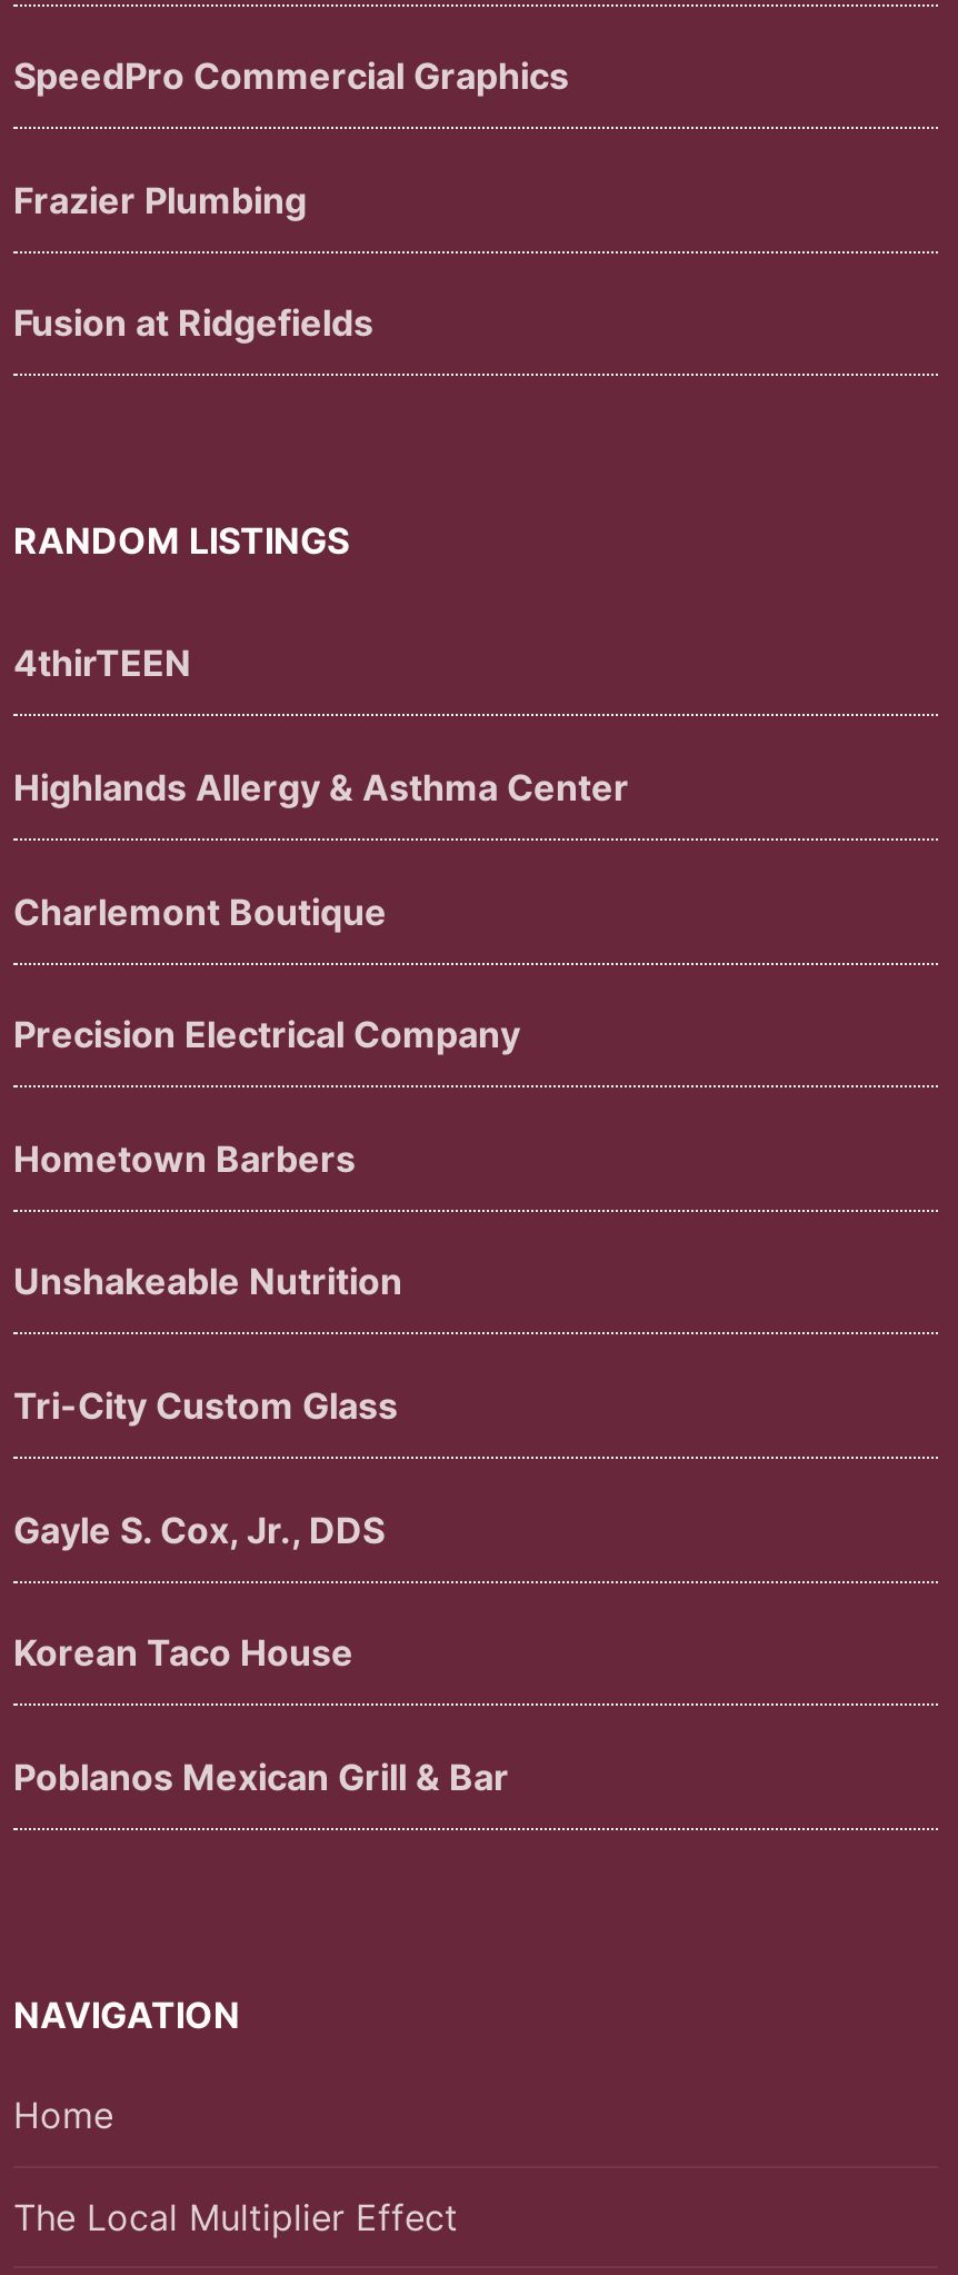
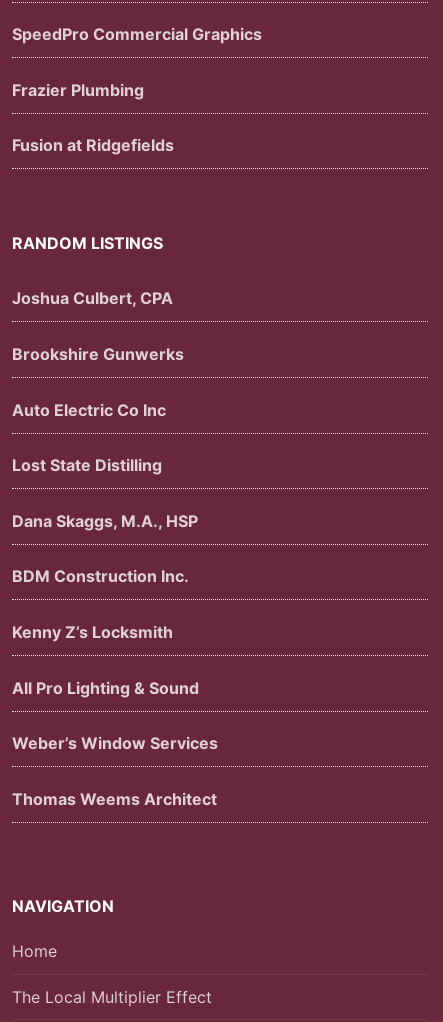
[13,641,191,686] 4thirTEEN -> [12,288,173,308] Joshua Culbert, CPA
[13,765,629,809] Highlands Allergy & Asthma Center -> [12,344,184,364] Brookshire Gunwerks
[13,889,387,933] Charlemont Boutique -> [12,400,166,420] Auto Electric Co Inc
[13,1012,520,1057] Precision Electrical Company -> [12,455,162,475] Lost State Distilling
[13,1136,356,1180] Hometown Barbers -> [12,511,198,531] Dana Skaggs, M.A., HSP
[13,1260,402,1304] Unshakeable Nutrition -> [12,566,189,586] BDM Construction Inc.
[13,1383,398,1428] Tri-City Custom Glass -> [12,622,173,642] Kenny Z’s Locksmith
[13,1507,385,1551] Gayle S. Cox, Jr., DDS -> [12,678,199,698] All Pro Lighting & Sound
[13,1631,353,1675] Korean Taco House -> [12,733,218,753] Weber’s Window Services
[13,1754,509,1799] Poblanos Mexican Grill & Bar -> [12,789,217,809] Thomas Weems Architect

